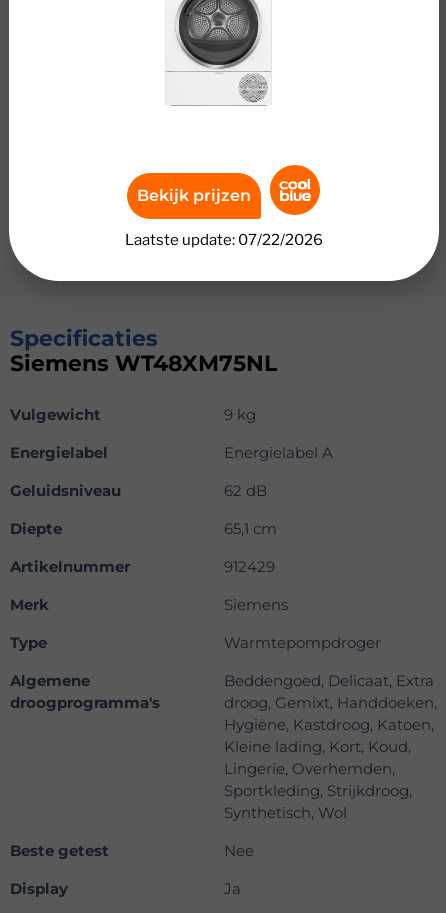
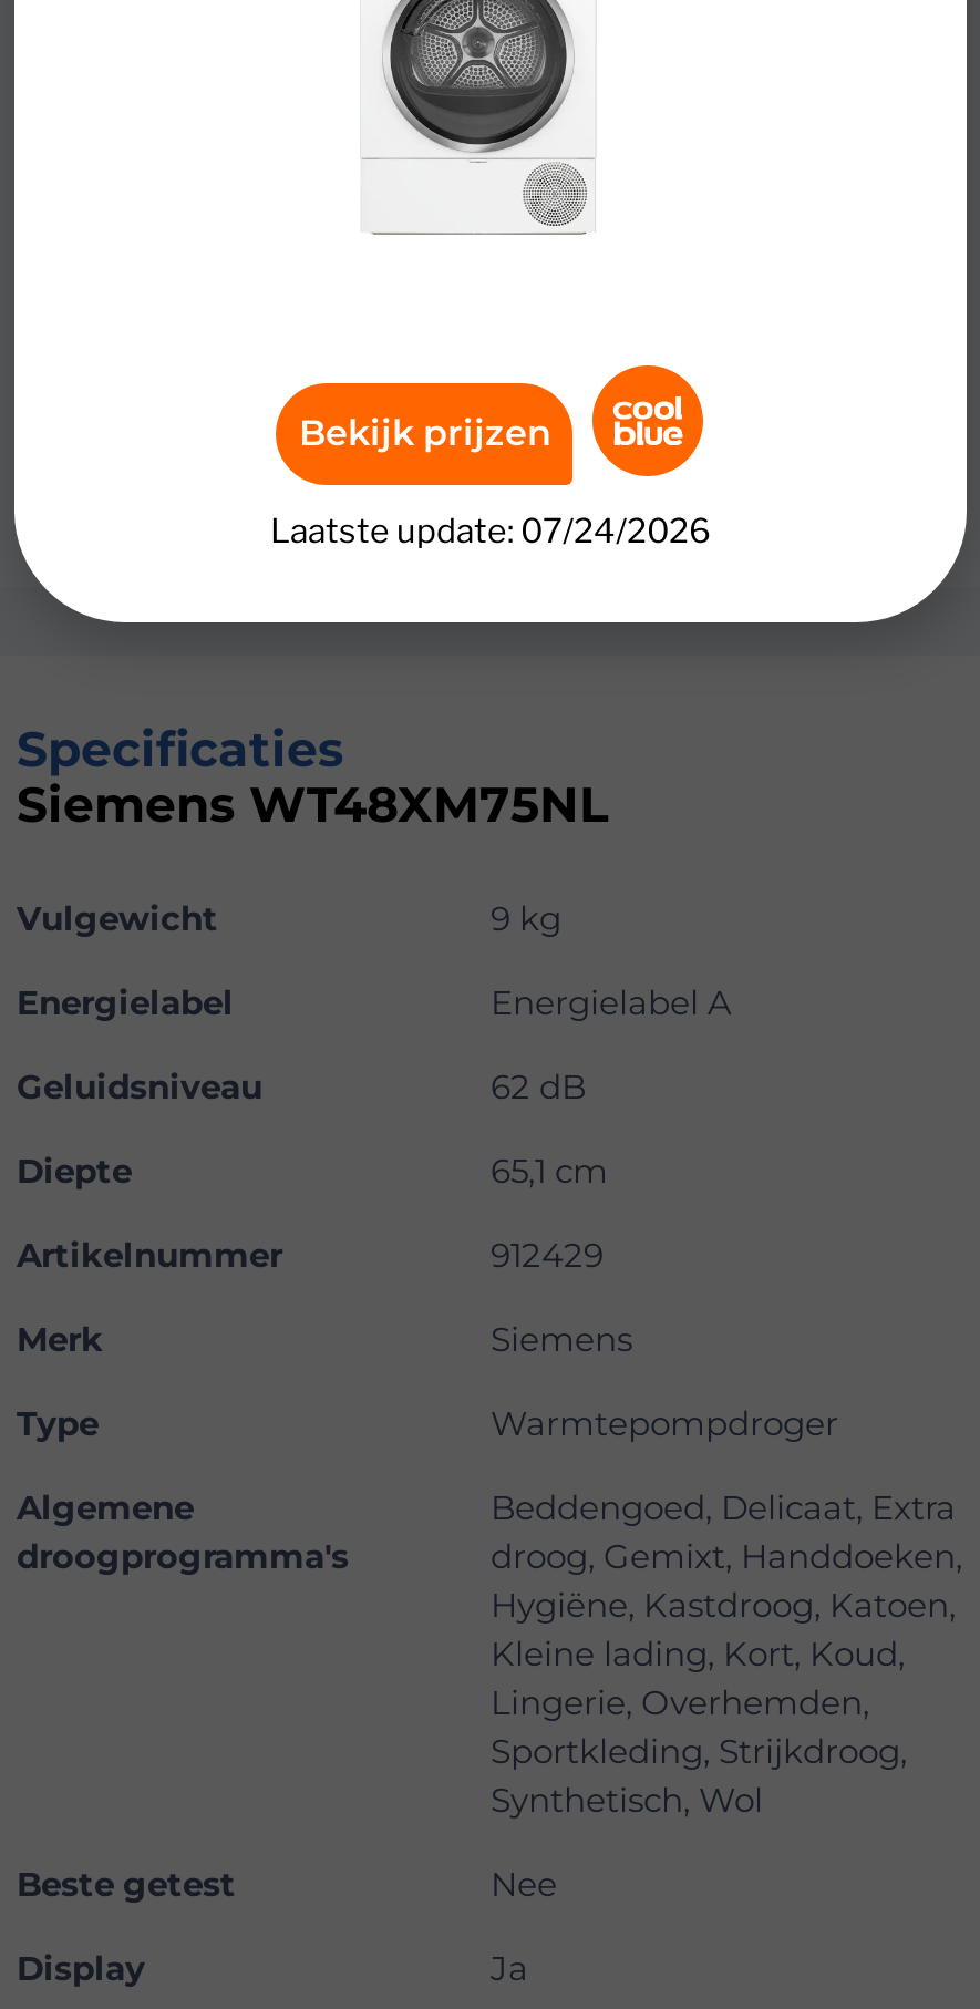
[125,230,323,248] Laatste update: 07/22/2026 -> [270,511,711,550] Laatste update: 07/24/2026

